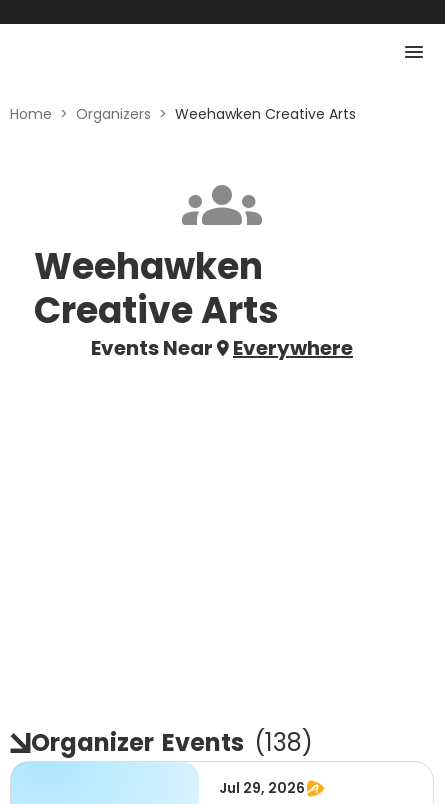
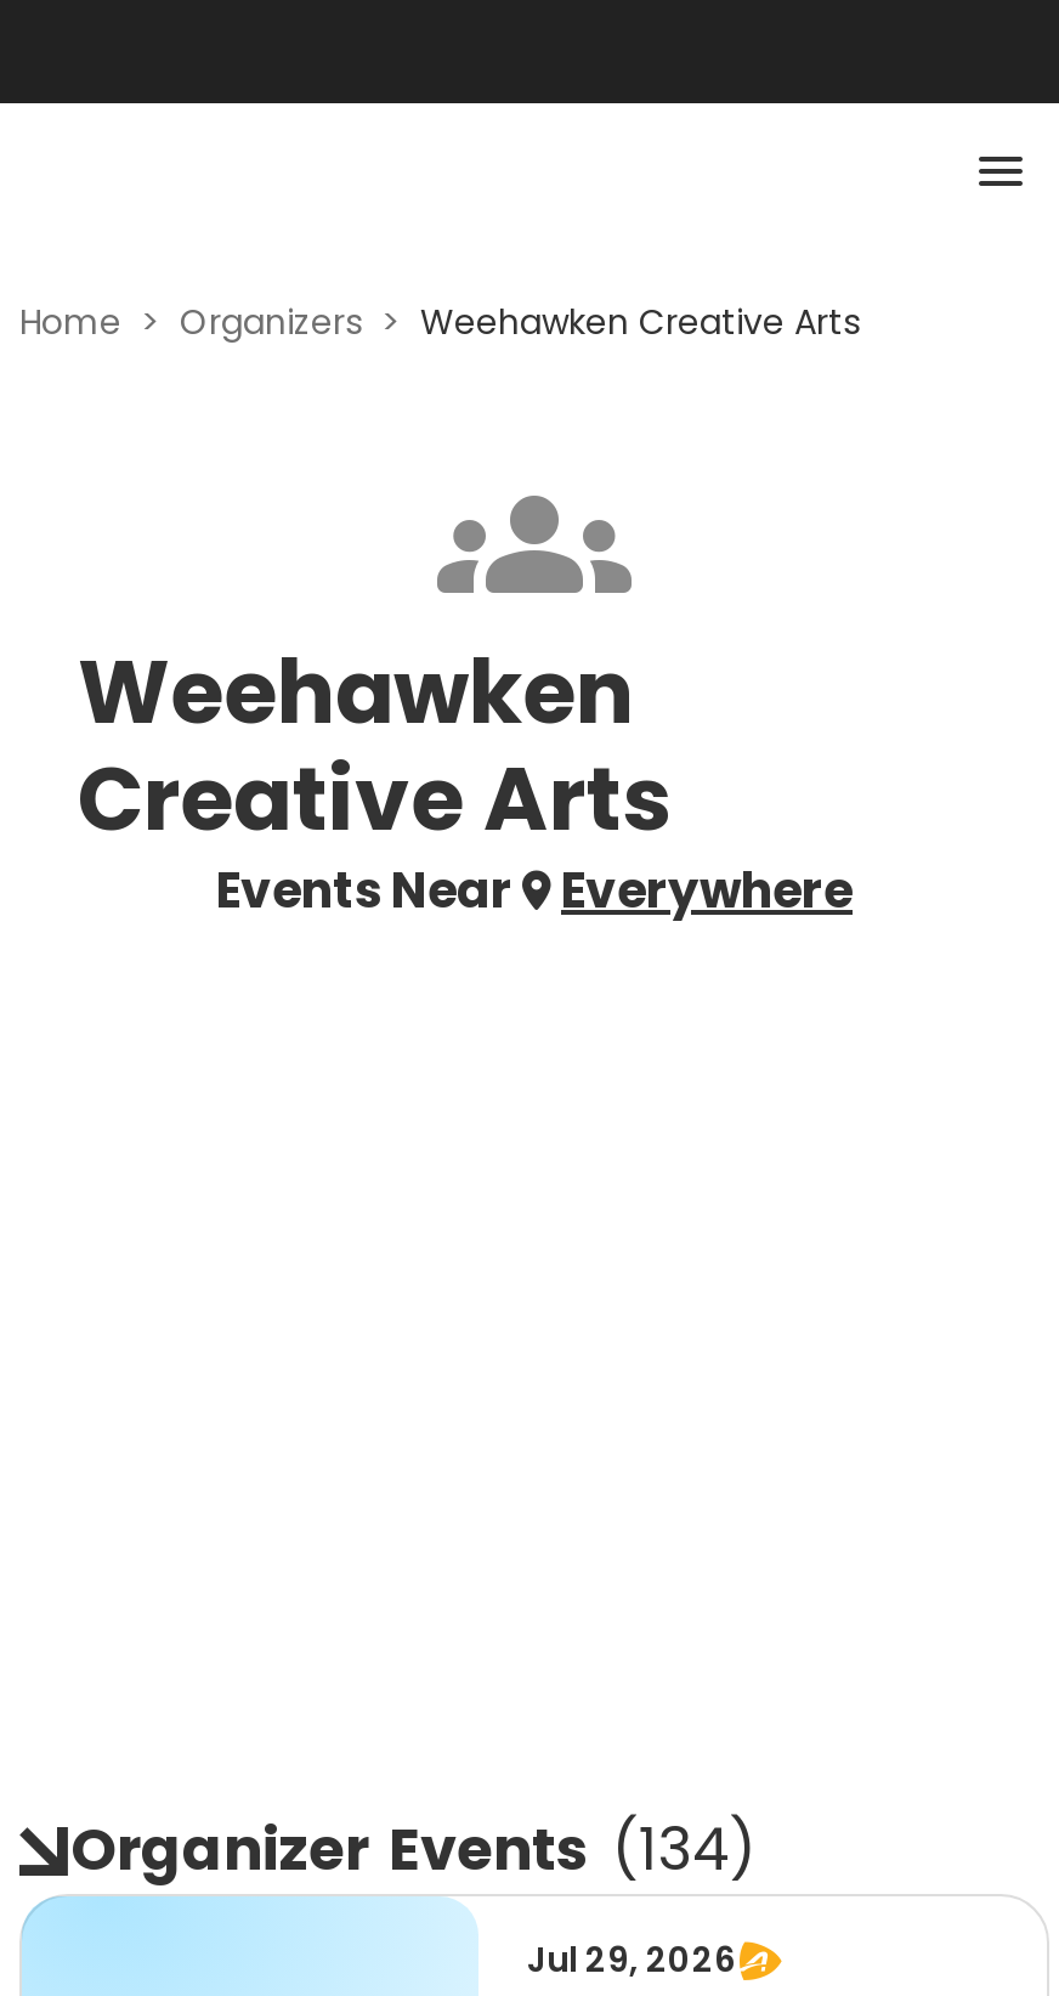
[31,726,313,759] Organizer Events (138) -> [70,1809,755,1889] Organizer Events (134)

